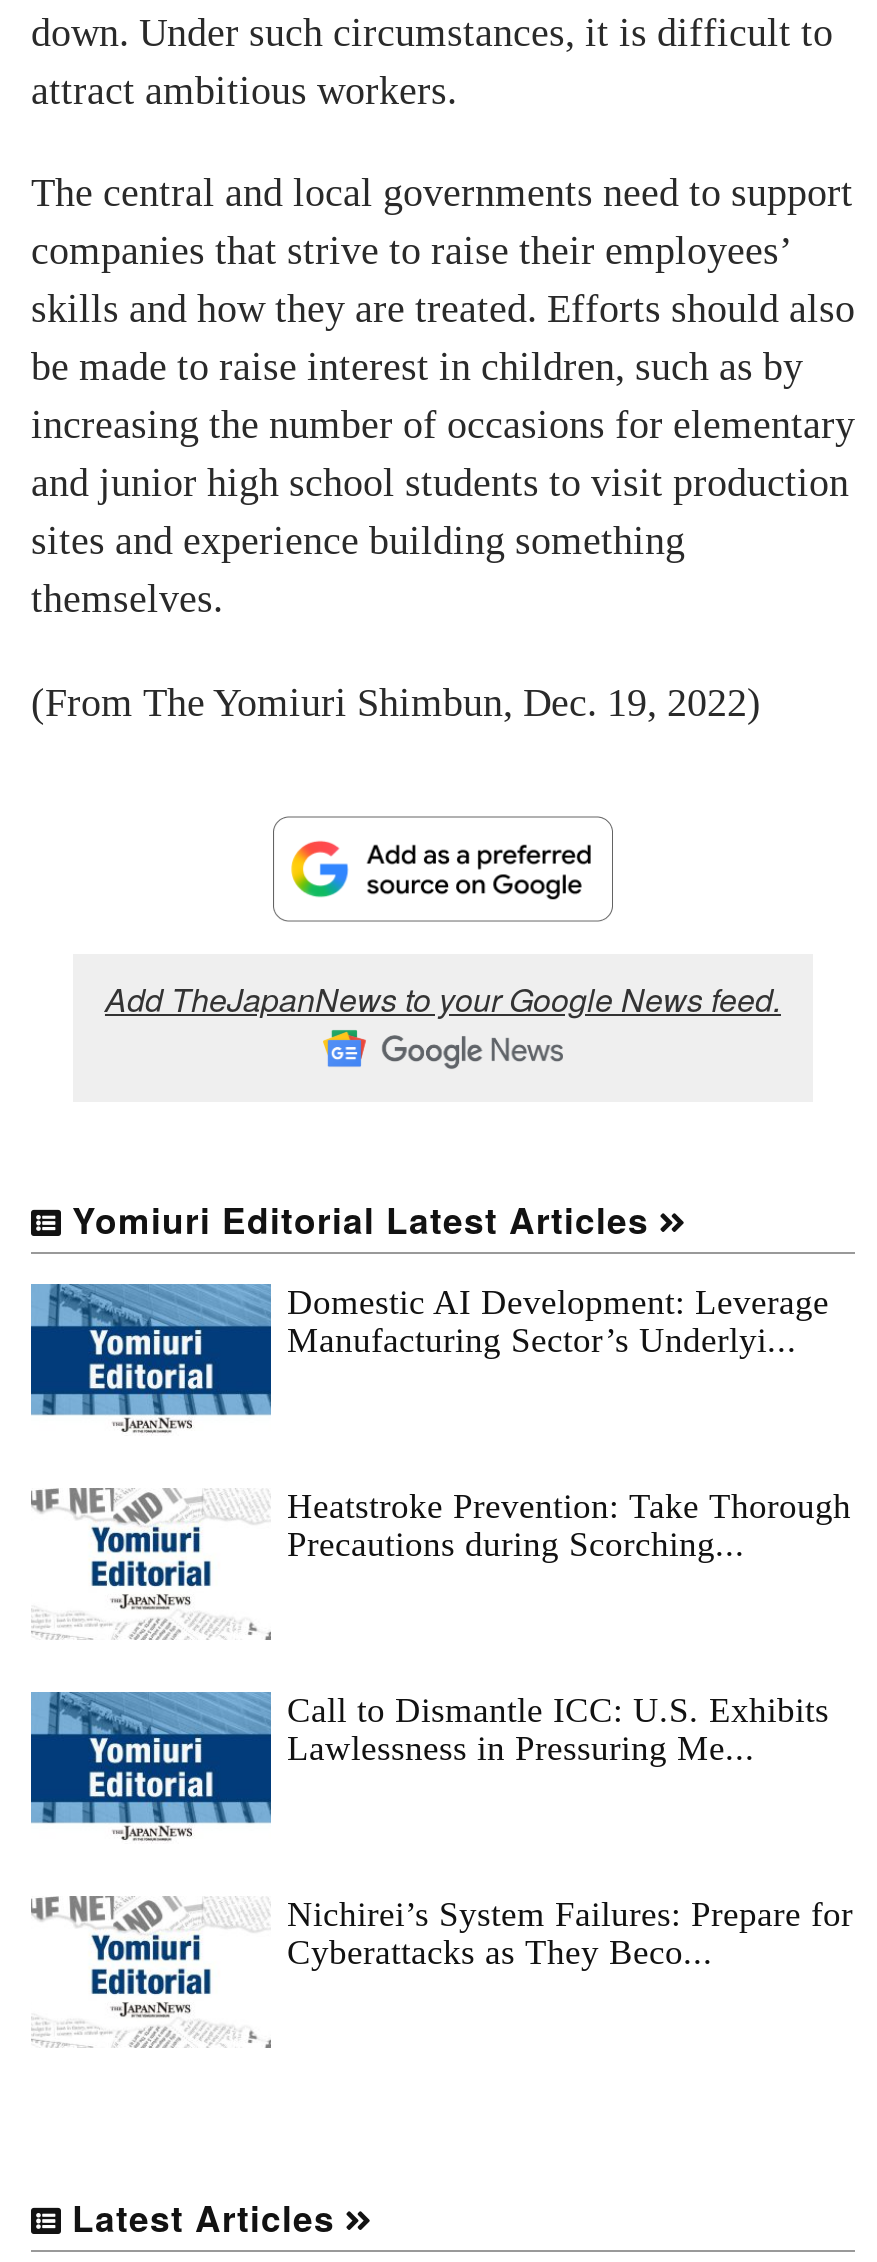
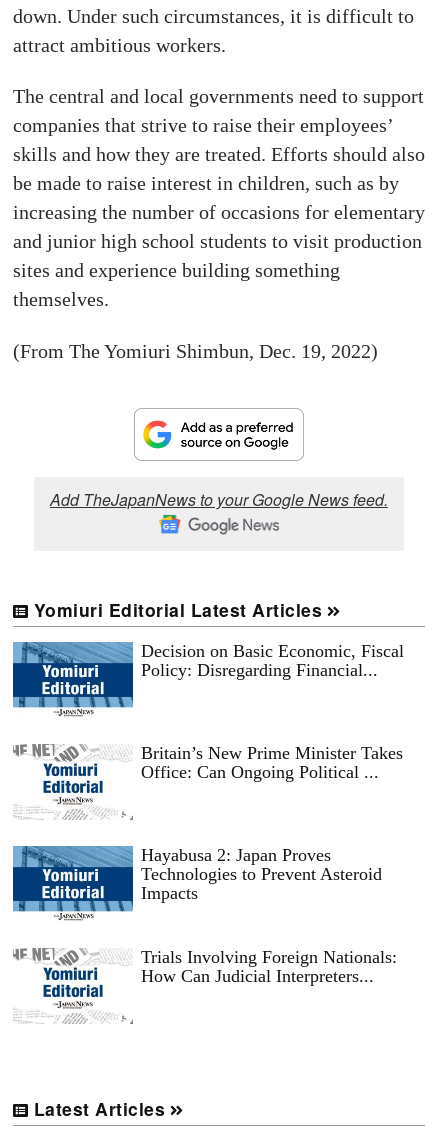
[287,1281,829,1359] Domestic AI Development: Leverage | Manufacturing Sector’s Underlyi... -> [141,641,404,680] Decision on Basic Economic, Fiscal | Policy: Disregarding Financial...
[287,1485,851,1563] Heatstroke Prevention: Take Thorough | Precautions during Scorching... -> [141,743,403,782] Britain’s New Prime Minister Takes | Office: Can Ongoing Political ...
[287,1689,829,1767] Call to Dismantle ICC: U.S. Exhibits | Lawlessness in Pressuring Me... -> [141,845,382,903] Hayabusa 2: Japan Proves | Technologies to Prevent Asteroid | Impacts
[287,1893,853,1971] Nichirei’s System Failures: Prepare for | Cyberattacks as They Beco... -> [141,947,397,986] Trials Involving Foreign Nationals: | How Can Judicial Interpreters...

